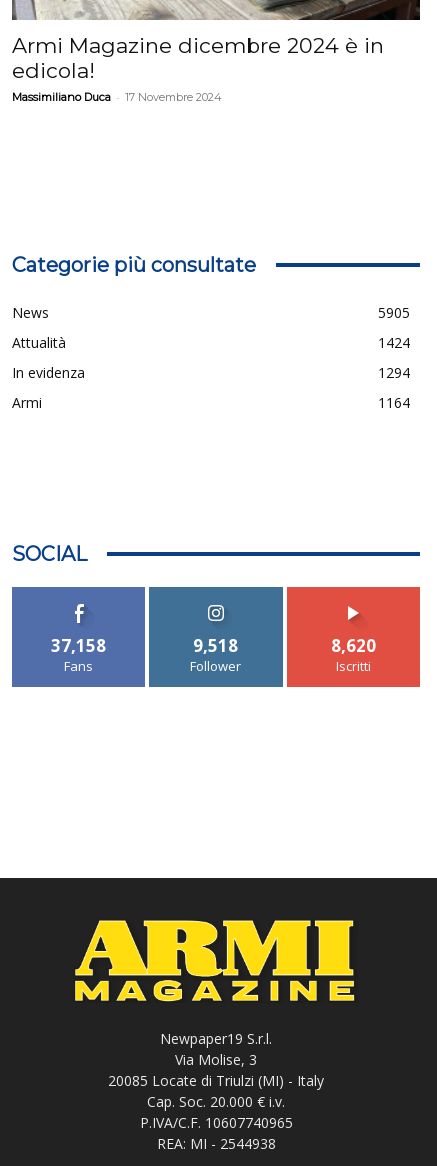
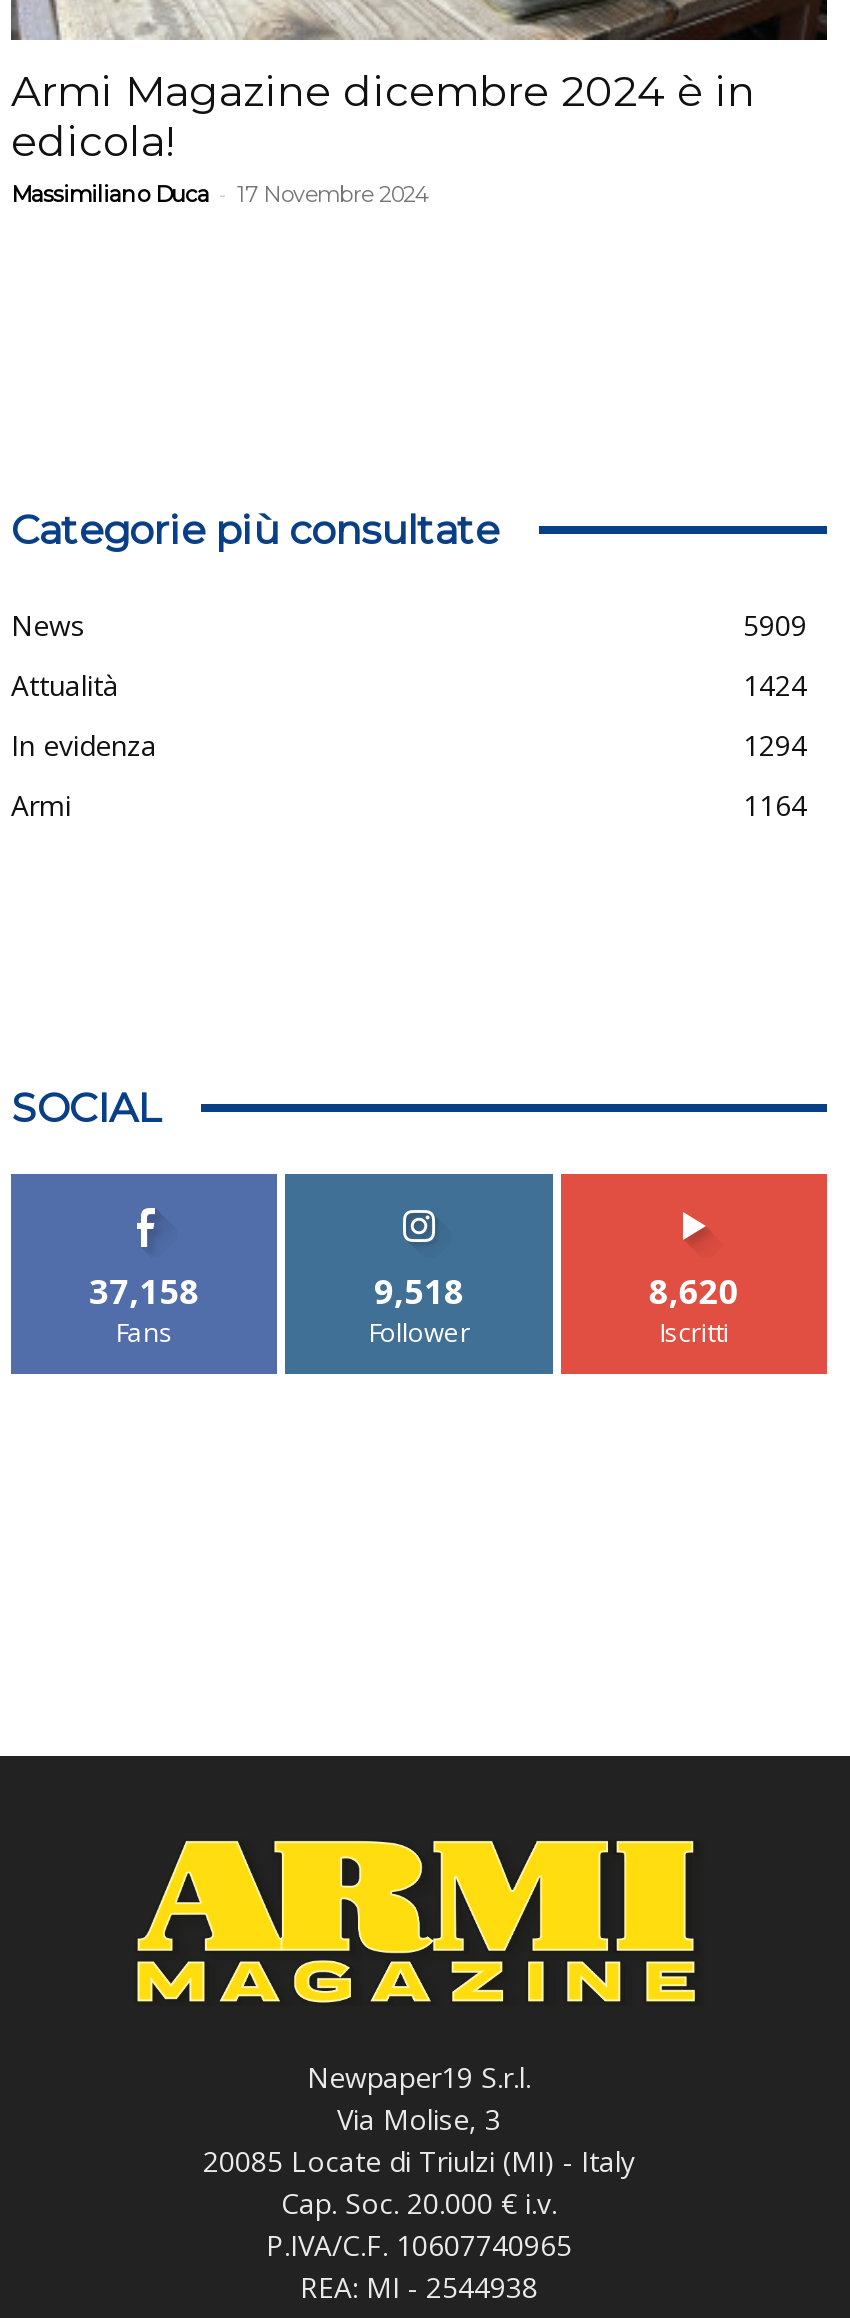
[378,303,410,322] 5905 -> [743,606,807,644] 5909

